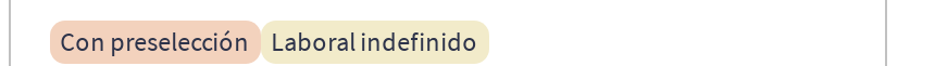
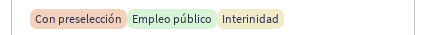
[271,24,478,56] Laboral indefinido -> [132,11,279,26] Empleo público | Interinidad

